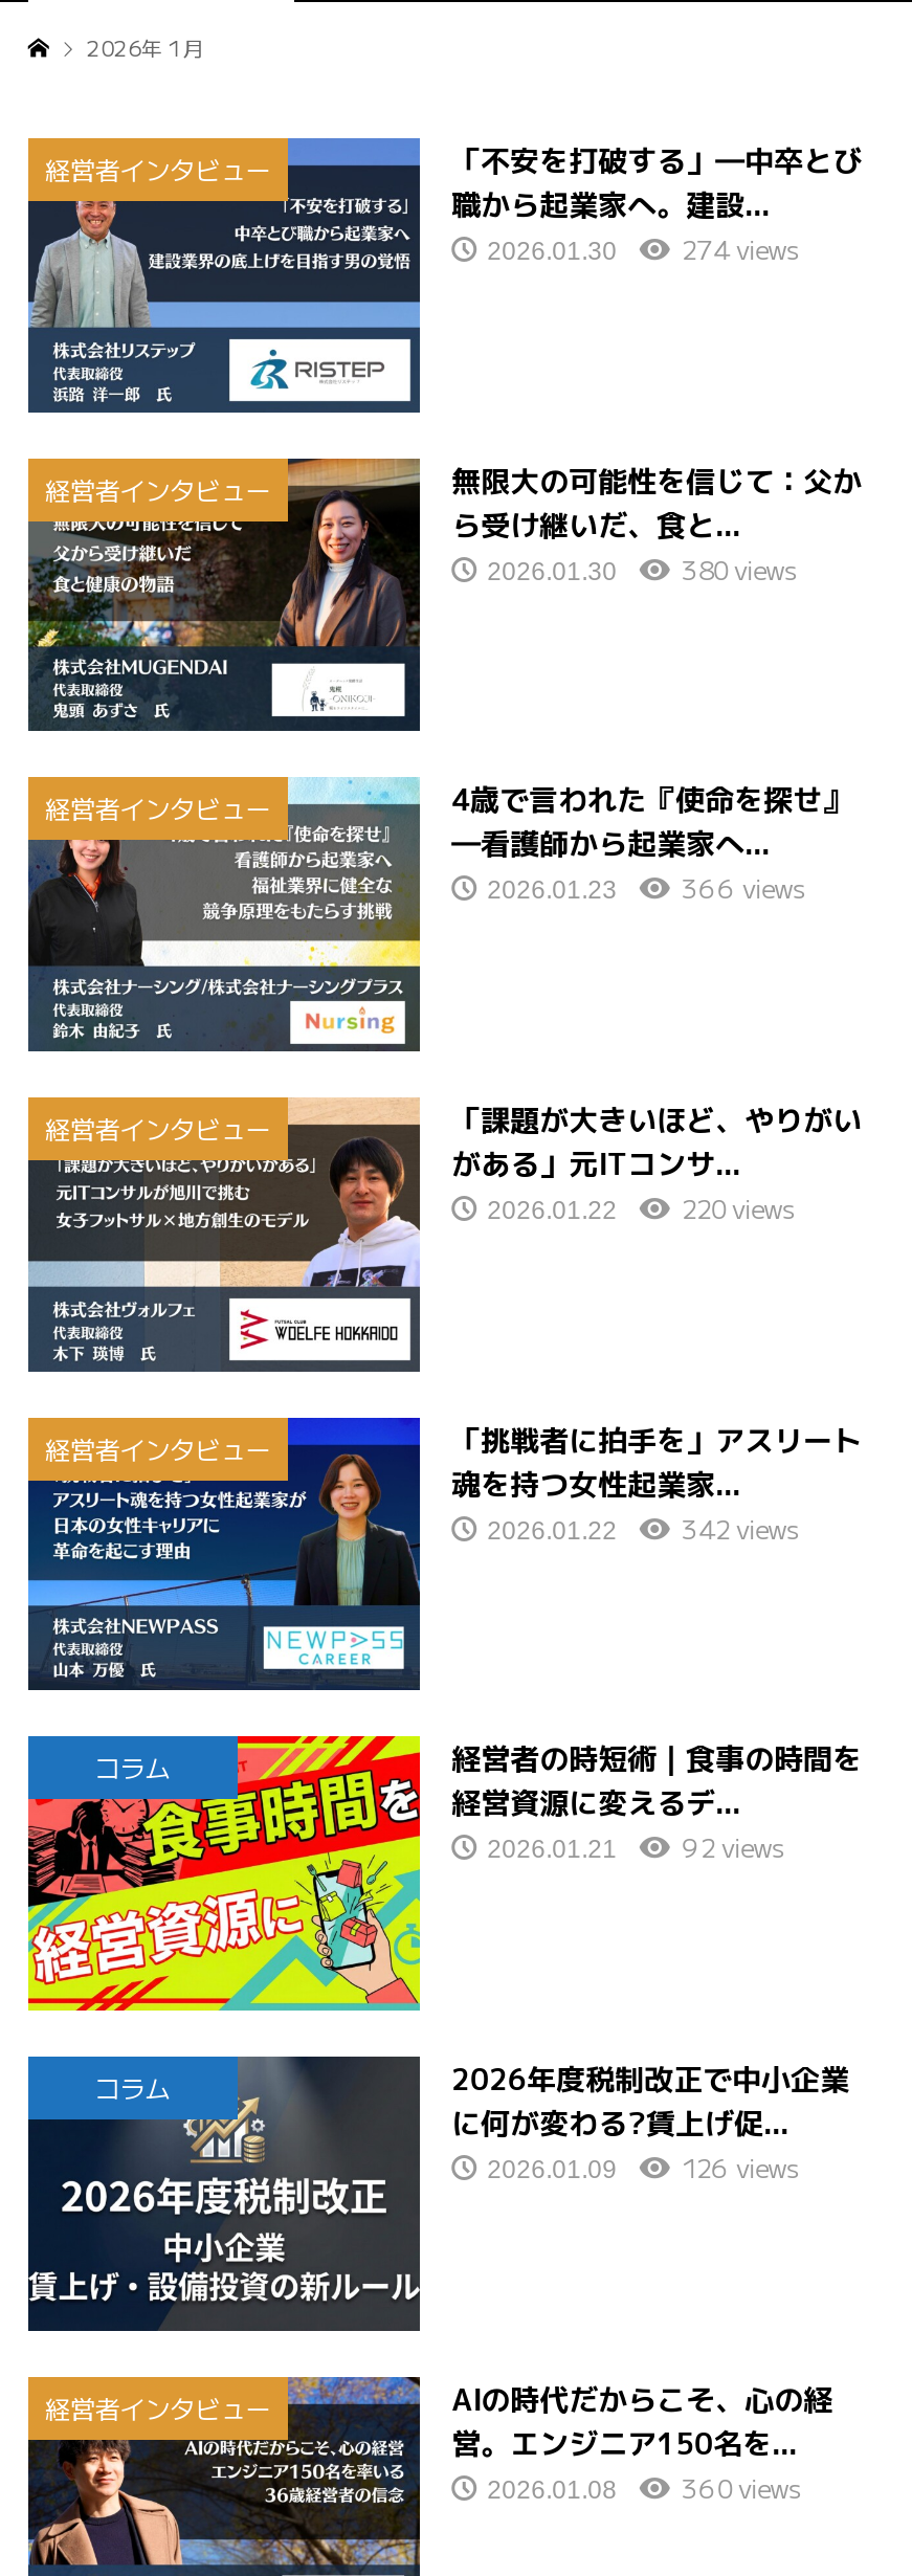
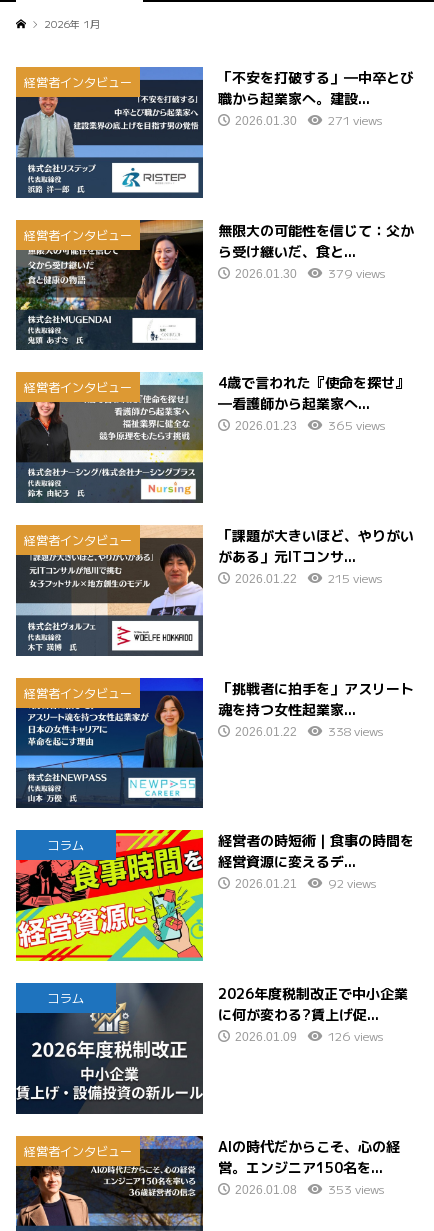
[682,230,797,266] 274 views -> [328,111,382,128] 271 views
[682,550,795,586] 380 views -> [328,264,385,281] 379 views
[682,870,803,905] 366 views -> [328,416,385,433] 365 views
[682,1190,793,1225] 220 views -> [328,569,382,586] 215 views
[682,1509,797,1545] 342 views -> [328,722,383,739] 338 views
[682,2468,799,2504] 360 views -> [328,1180,384,1197] 353 views

